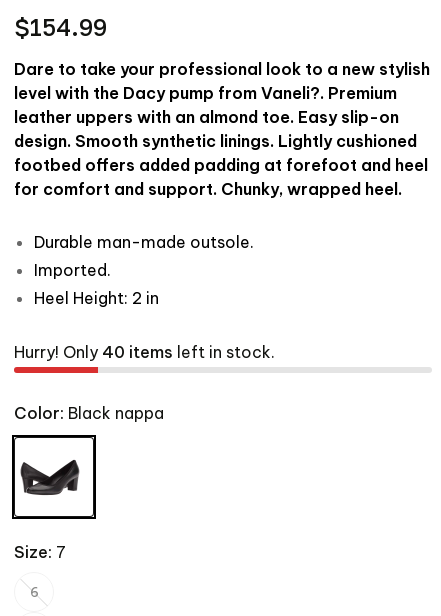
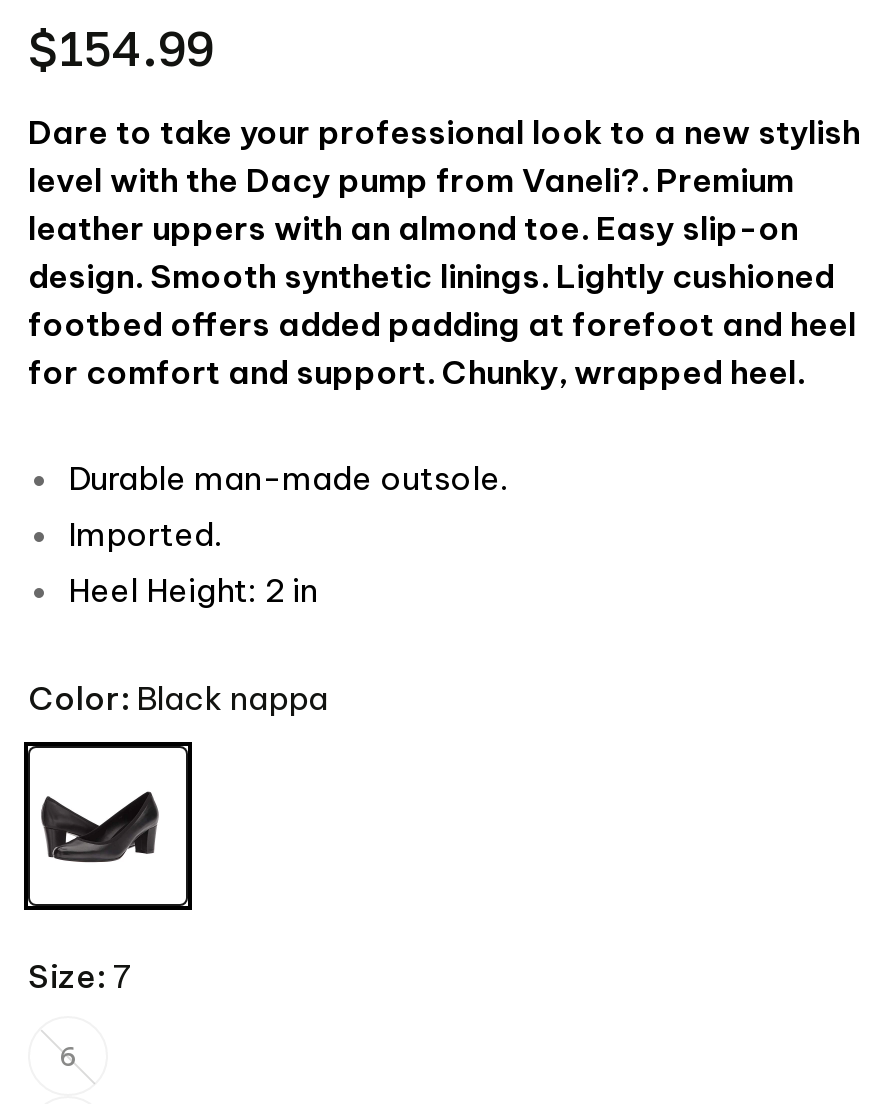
[14,342,275,362] Hurry! Only 40 items left in stock. -> none

